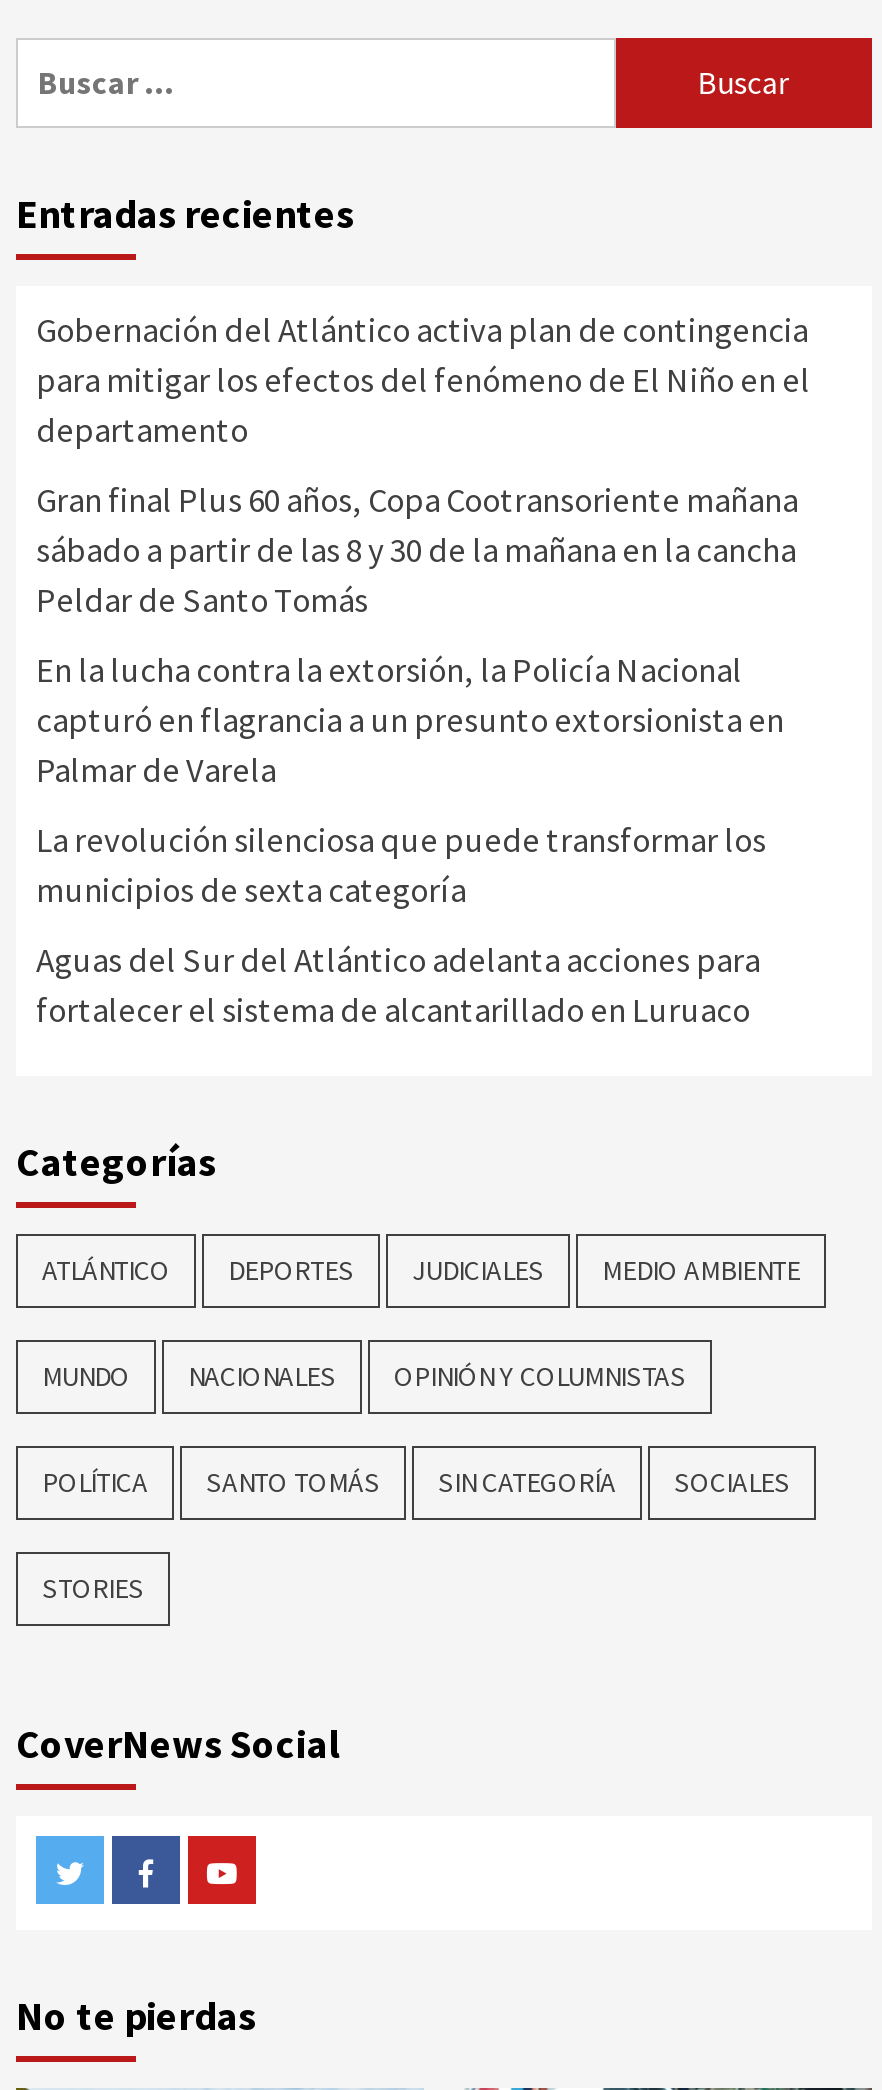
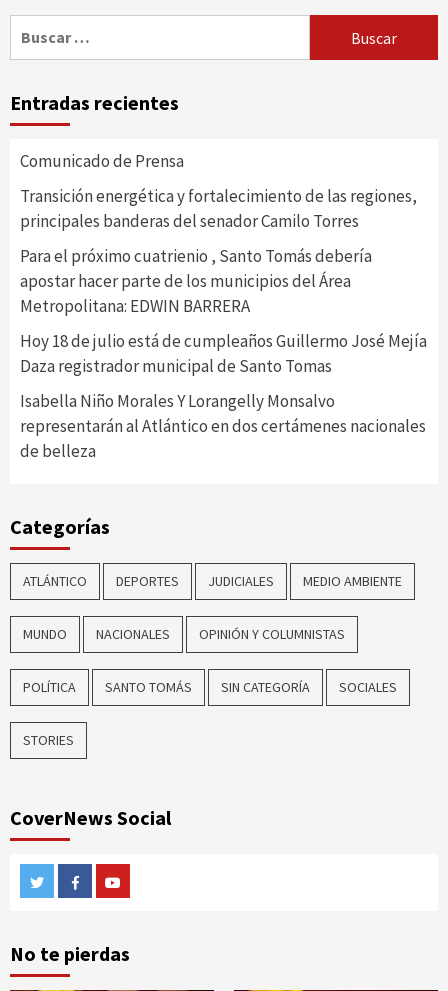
[36,308,810,452] Gobernación del Atlántico activa plan de contingencia | para mitigar los efectos del fenómeno de El Niño en el | departamento -> [20,150,184,172] Comunicado de Prensa
[36,478,798,622] Gran final Plus 60 años, Copa Cootransoriente mañana | sábado a partir de las 8 y 30 de la mañana en la cancha | Peldar de Santo Tomás -> [20,185,417,232] Transición energética y fortalecimiento de las regiones, | principales banderas del senador Camilo Torres
[36,648,784,792] En la lucha contra la extorsión, la Policía Nacional | capturó en flagrancia a un presunto extorsionista en | Palmar de Varela -> [20,245,372,317] Para el próximo cuatrienio , Santo Tomás debería | apostar hacer parte de los municipios del Área | Metropolitana: EDWIN BARRERA
[36,818,766,912] La revolución silenciosa que puede transformar los | municipios de sexta categoría -> [20,330,427,377] Hoy 18 de julio está de cumpleaños Guillermo José Mejía | Daza registrador municipal de Santo Tomas
[36,938,760,1032] Aguas del Sur del Atlántico adelanta acciones para | fortalecer el sistema de alcantarillado en Luruaco -> [20,390,426,462] Isabella Niño Morales Y Lorangelly Monsalvo | representarán al Atlántico en dos certámenes nacionales | de belleza

